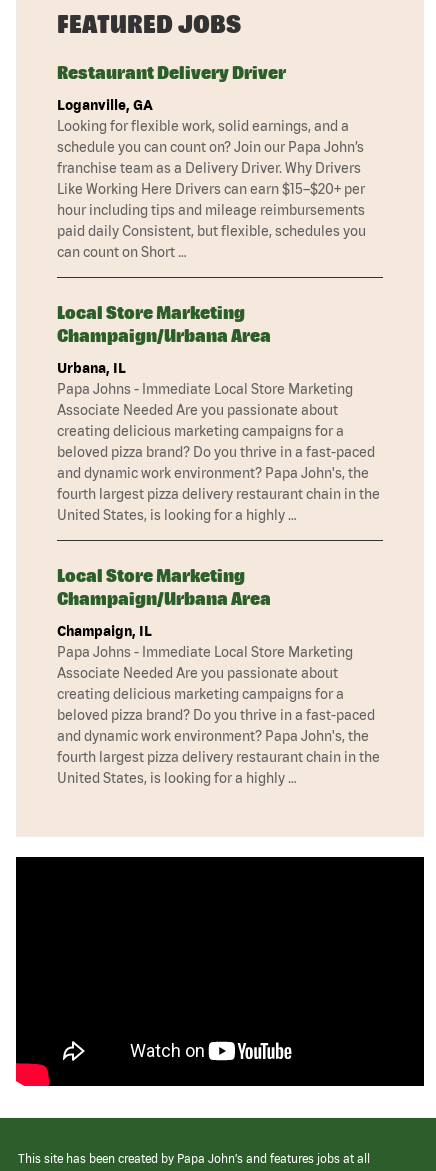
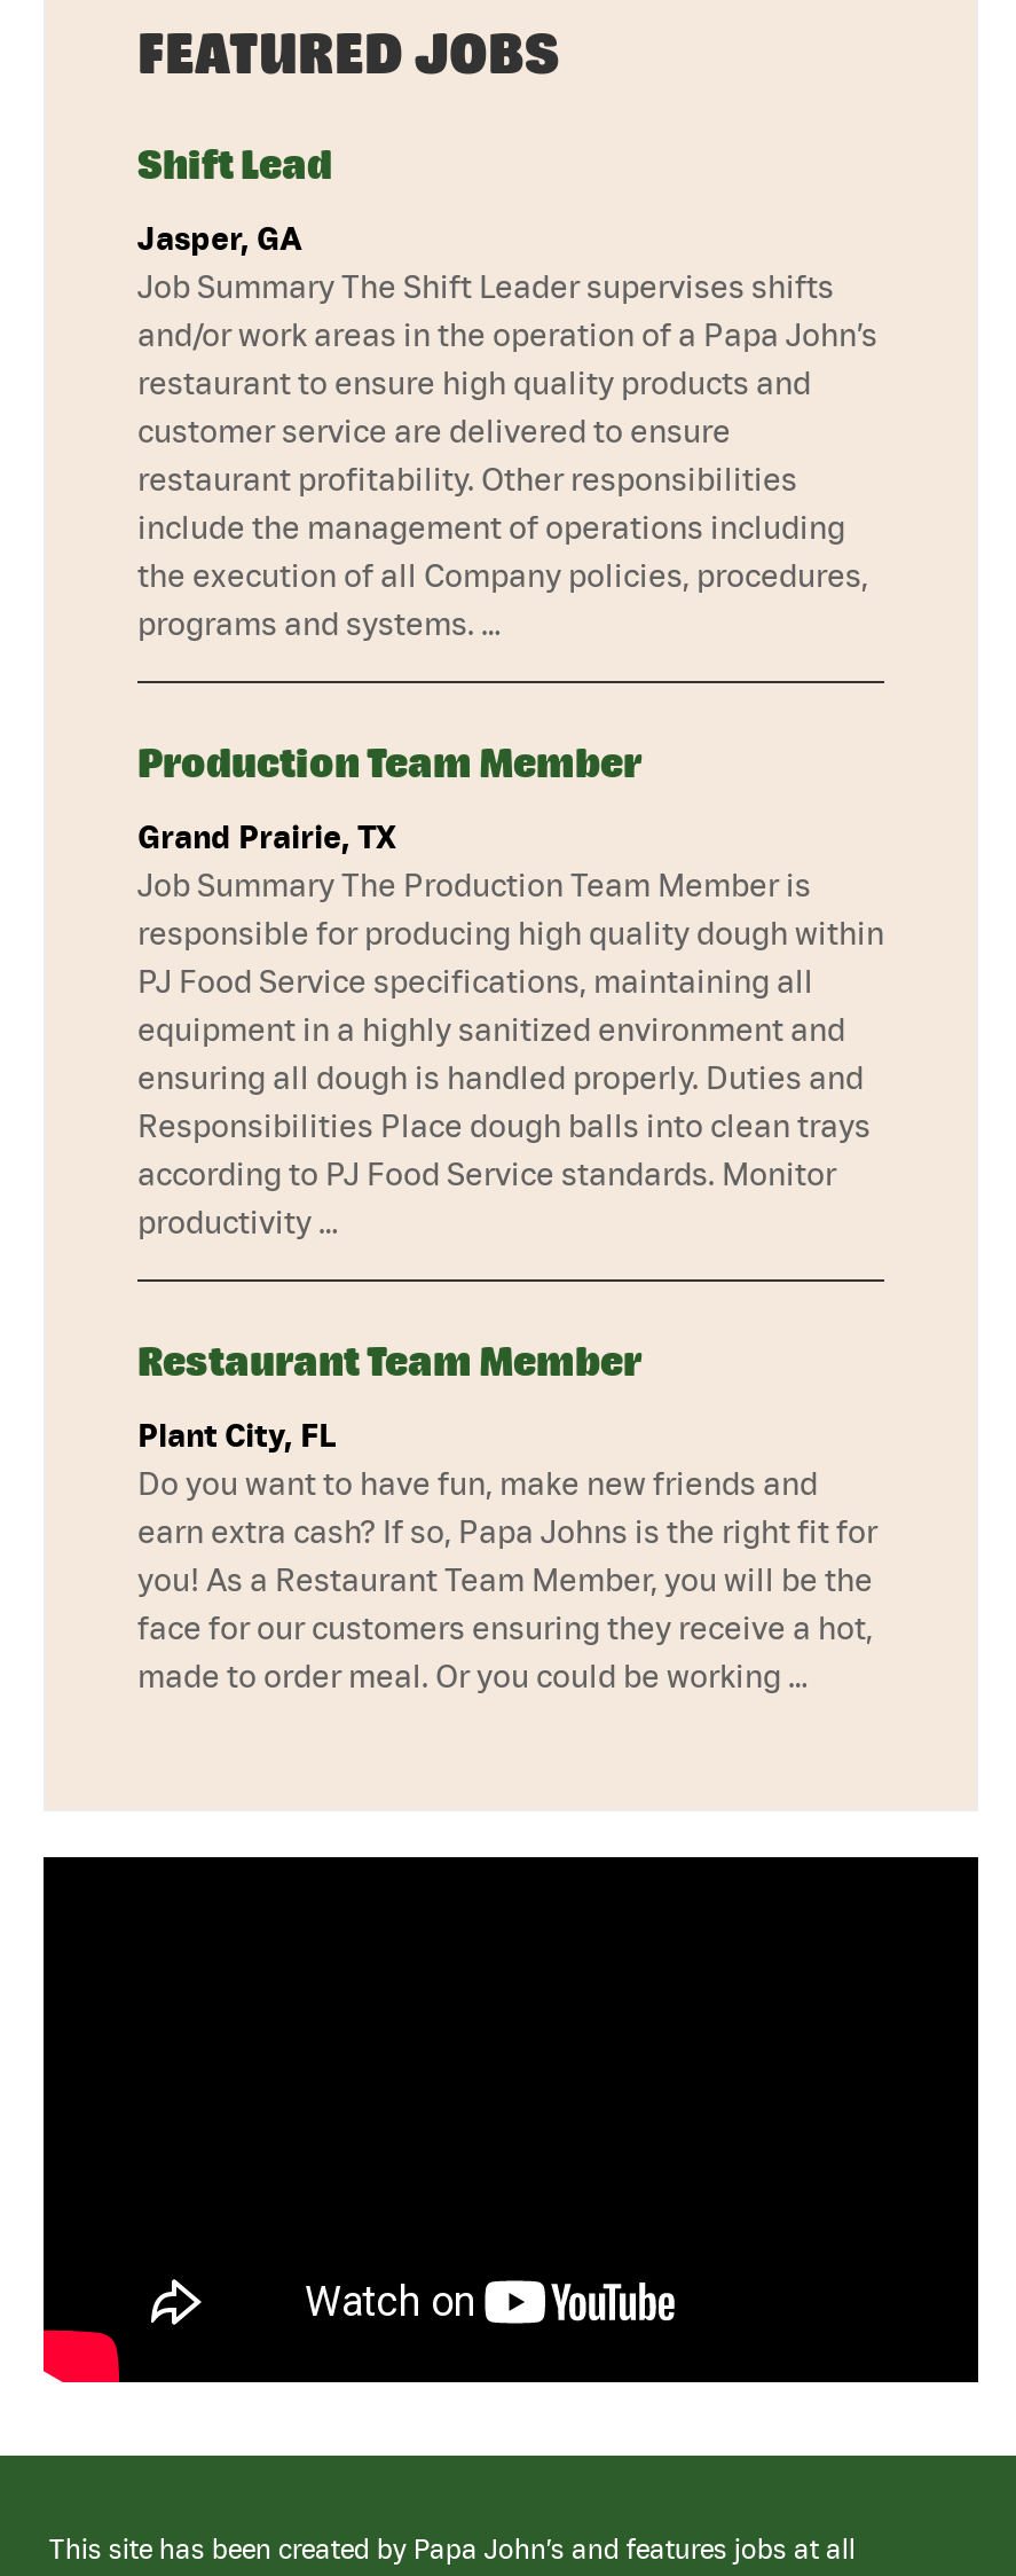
[57,62,286,83] Restaurant Delivery Driver -> [137,139,332,187] Shift Lead
[57,97,366,260] Loganville, GA | Looking for flexible work, solid earnings, and a | schedule you can count on? Join our Papa John’s | franchise team as a Delivery Driver. Why Drivers | Like Working Here Drivers can earn $15–$20+ per | hour including tips and mileage reimbursements | paid daily Consistent, but flexible, schedules you | can count on Short … -> [137,219,877,641] Jasper, GA | Job Summary The Shift Leader supervises shifts | and/or work areas in the operation of a Papa John’s | restaurant to ensure high quality products and | customer service are delivered to ensure | restaurant profitability. Other responsibilities | include the management of operations including | the execution of all Company policies, procedures, | programs and systems. …
[57,302,271,346] Local Store Marketing | Champaign/Urbana Area -> [137,737,641,786] Production Team Member
[57,360,380,523] Urbana, IL | Papa Johns - Immediate Local Store Marketing | Associate Needed Are you passionate about | creating delicious marketing campaigns for a | beloved pizza brand? Do you thrive in a fast-paced | and dynamic work environment? Papa John's, the | fourth largest pizza delivery restaurant chain in the | United States, is looking for a highly … -> [137,818,884,1240] Grand Prairie, TX | Job Summary The Production Team Member is | responsible for producing high quality dough within | PJ Food Service specifications, maintaining all | equipment in a highly sanitized environment and | ensuring all dough is handled properly. Duties and | Responsibilities Place dough balls into clean trays | according to PJ Food Service standards. Monitor | productivity …
[57,565,271,609] Local Store Marketing | Champaign/Urbana Area -> [137,1336,641,1384] Restaurant Team Member
[57,623,380,786] Champaign, IL | Papa Johns - Immediate Local Store Marketing | Associate Needed Are you passionate about | creating delicious marketing campaigns for a | beloved pizza brand? Do you thrive in a fast-paced | and dynamic work environment? Papa John's, the | fourth largest pizza delivery restaurant chain in the | United States, is looking for a highly … -> [137,1416,877,1693] Plant City, FL | Do you want to have fun, make new friends and | earn extra cash? If so, Papa Johns is the right fit for | you! As a Restaurant Team Member, you will be the | face for our customers ensuring they receive a hot, | made to order meal. Or you could be working …

